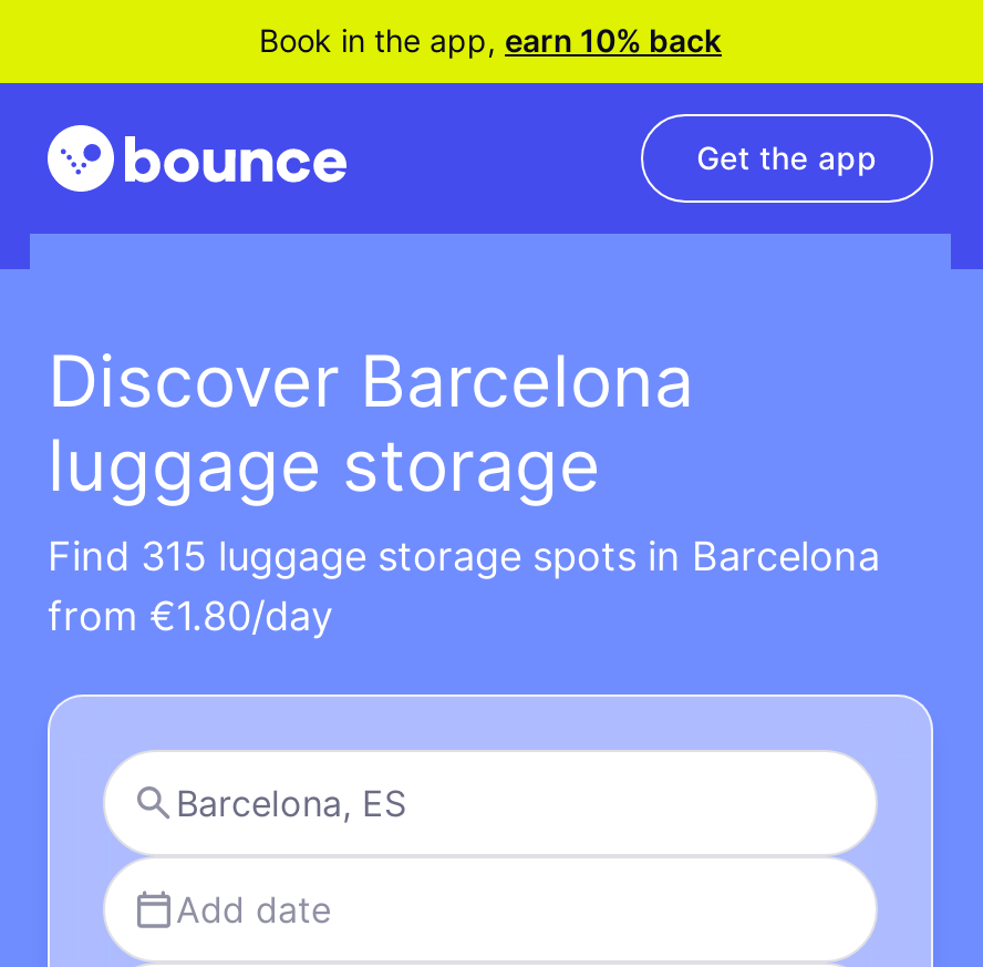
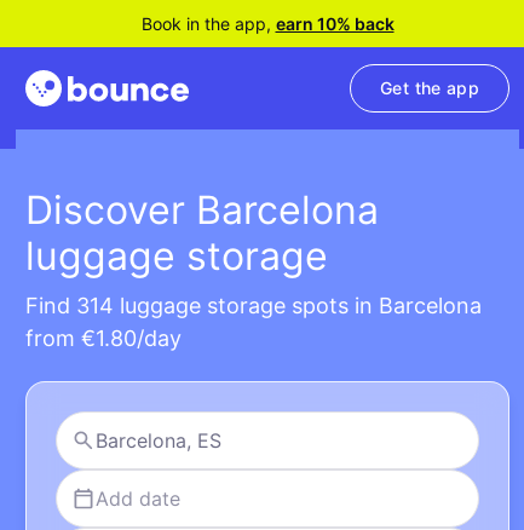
[48,533,880,579] Find 315 luggage storage spots in Barcelona -> [25,293,482,318] Find 314 luggage storage spots in Barcelona

